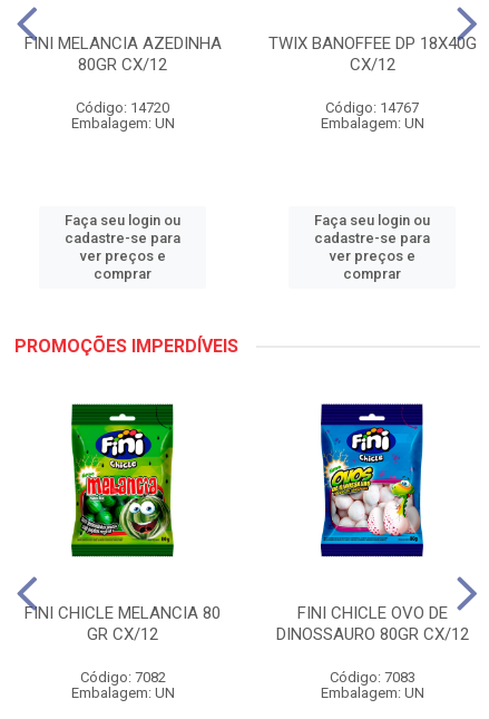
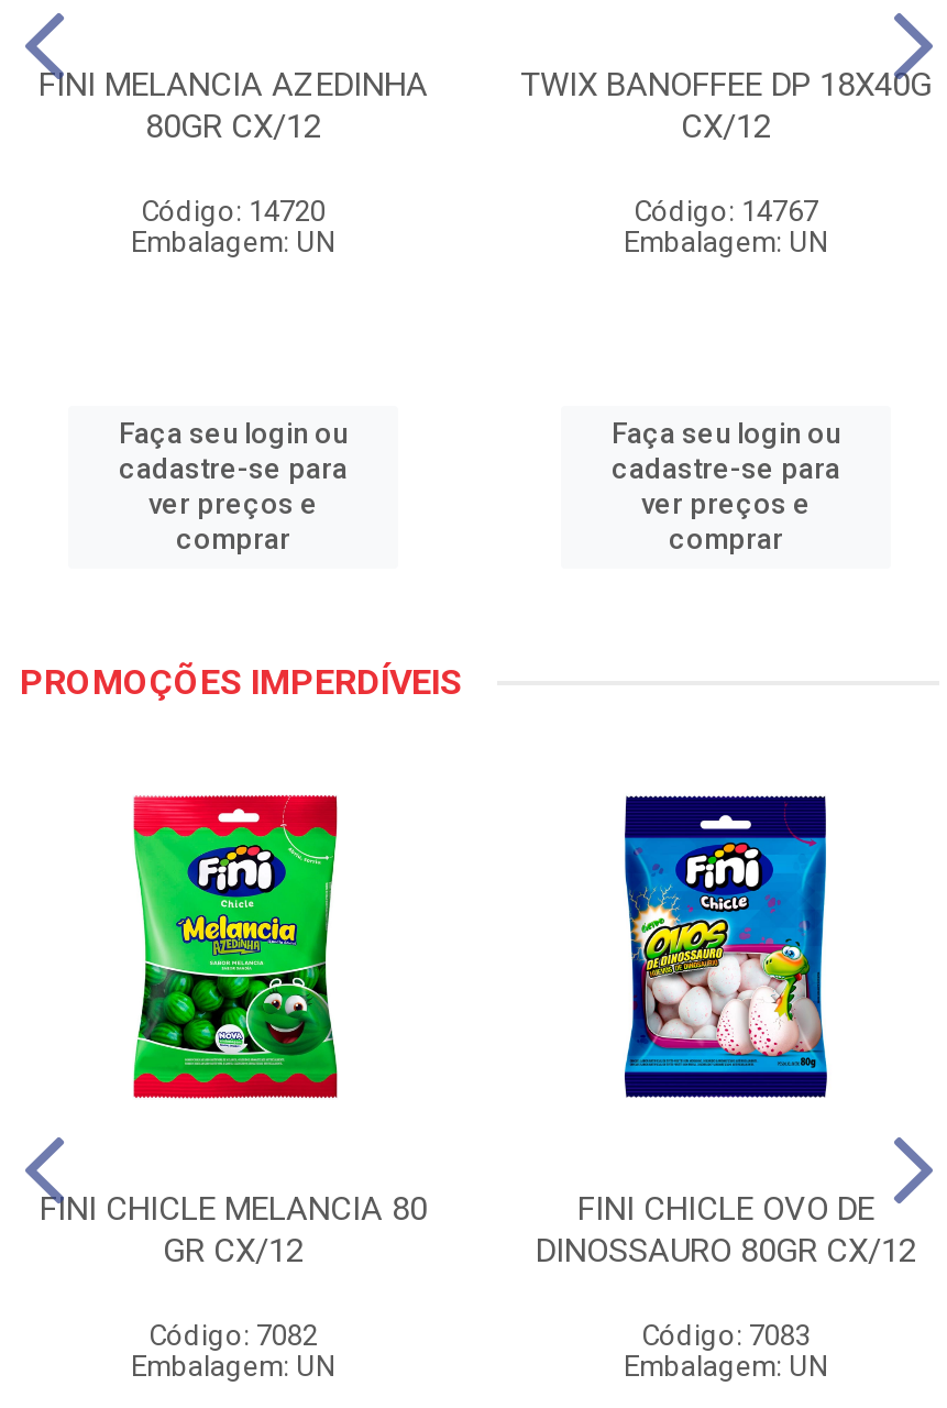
[70,402,175,557] [image] -> [132,793,339,1099] [image]

